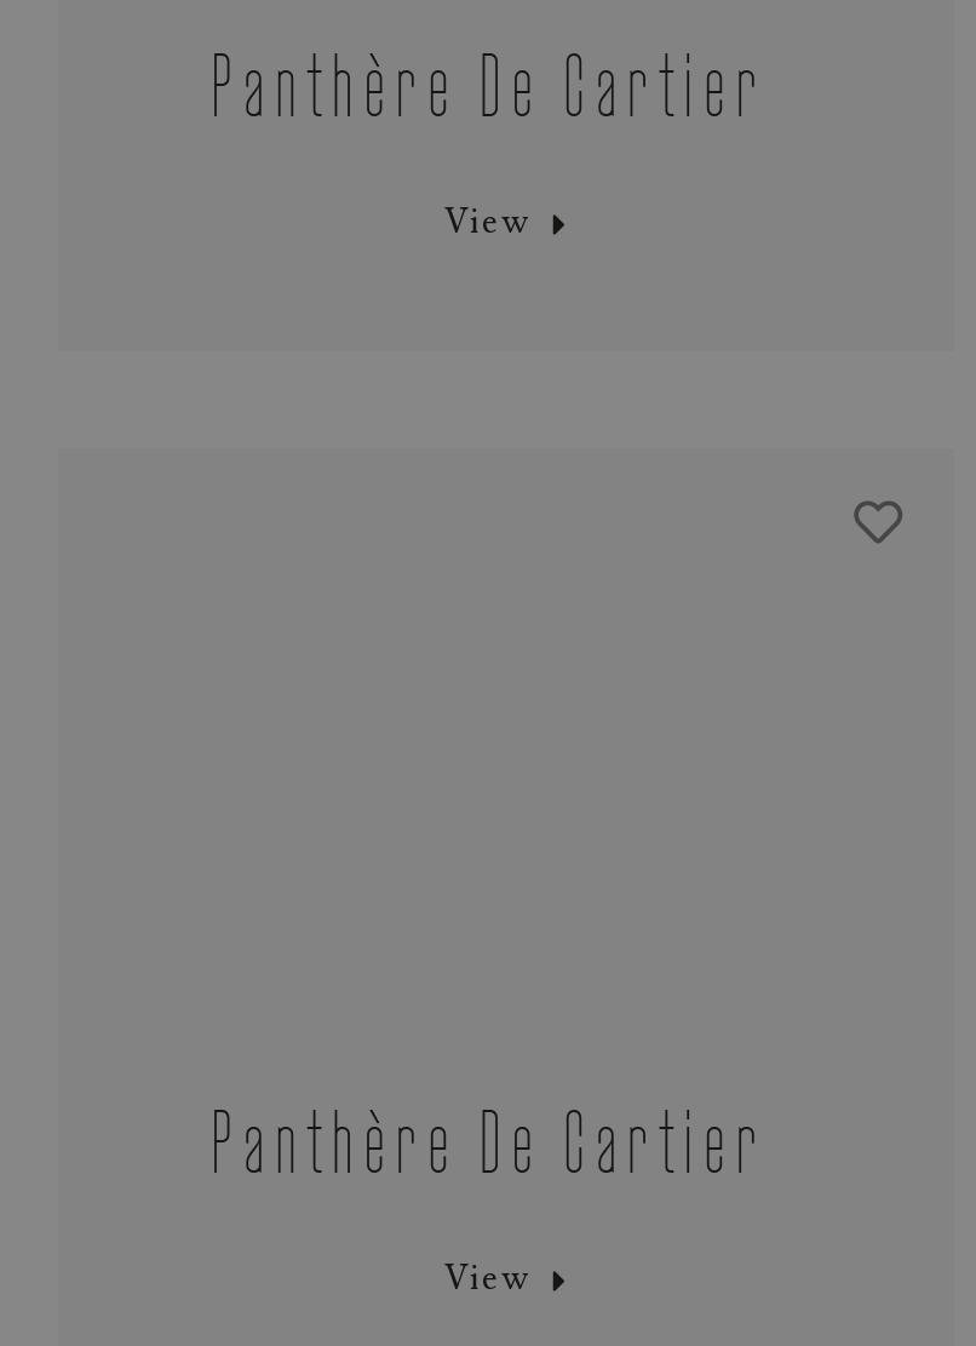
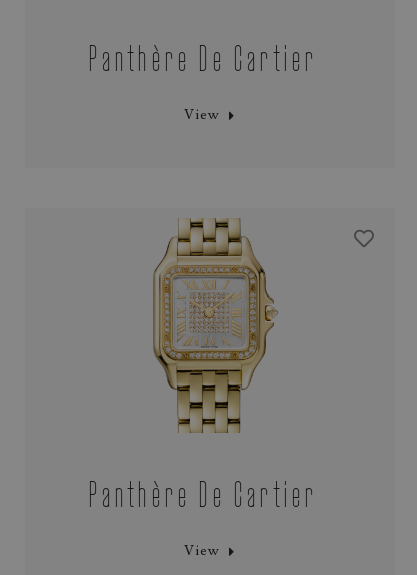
none -> [152,217,279,434] [image]

